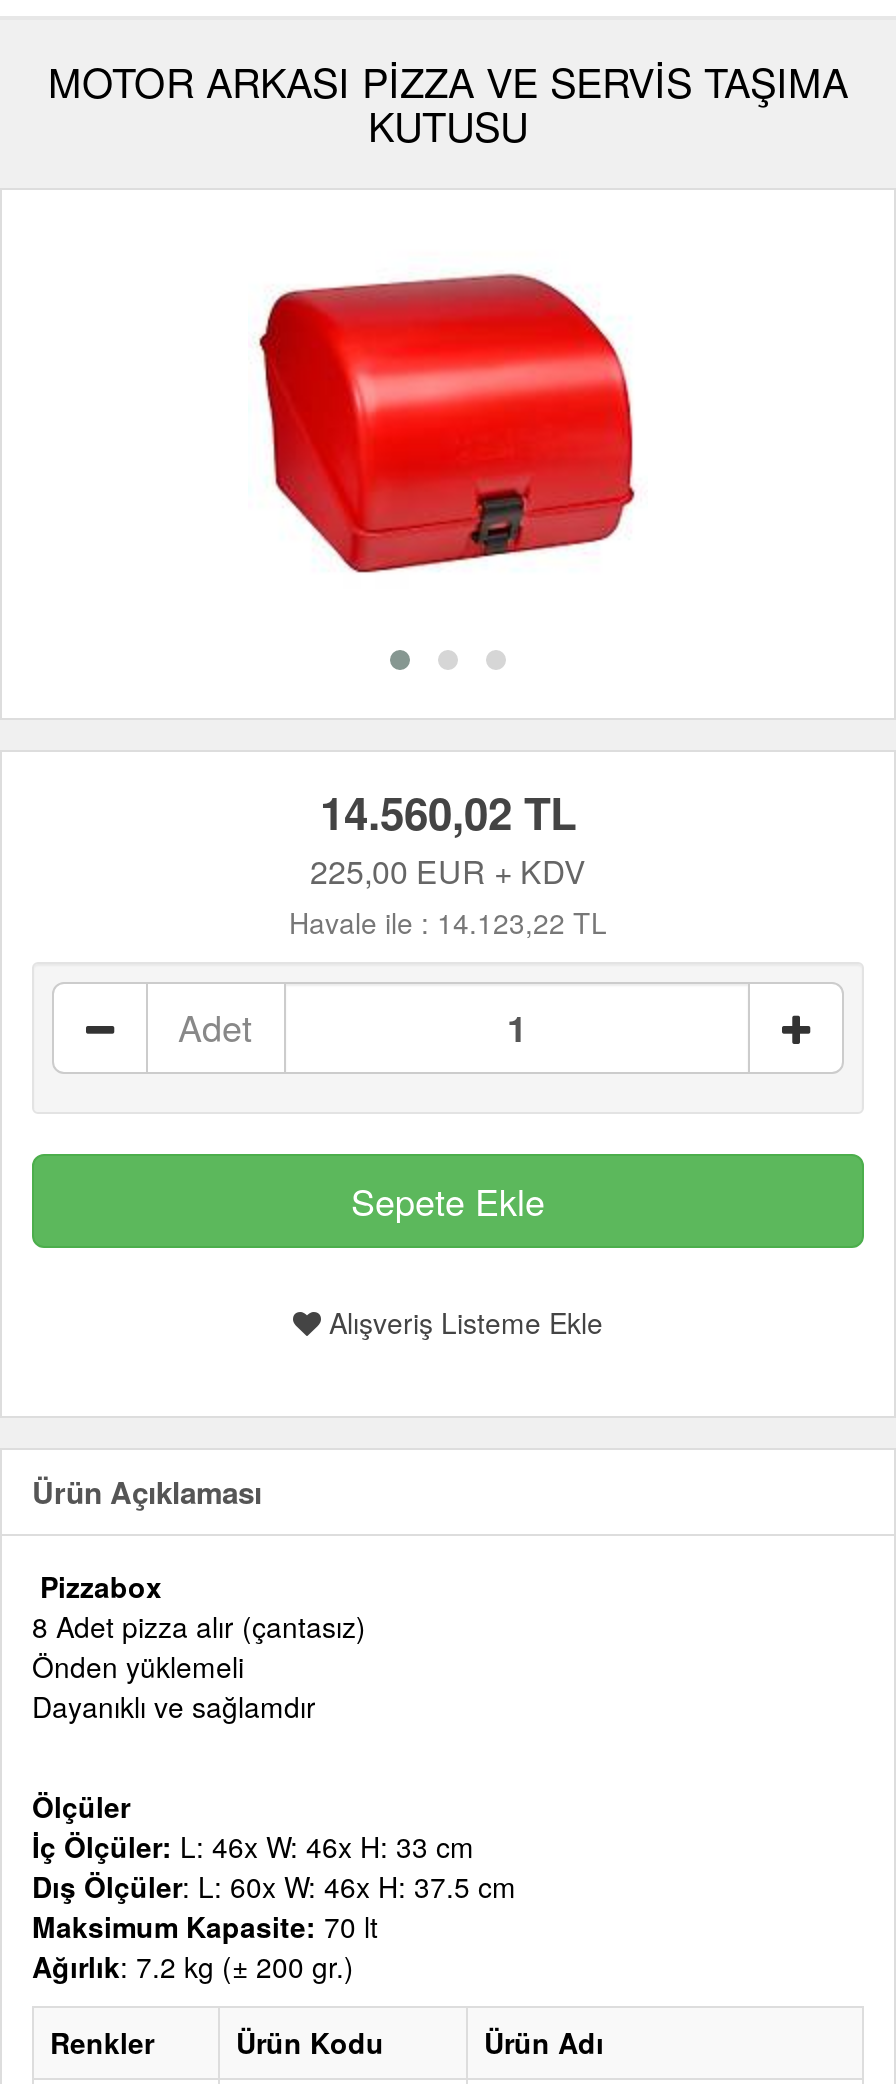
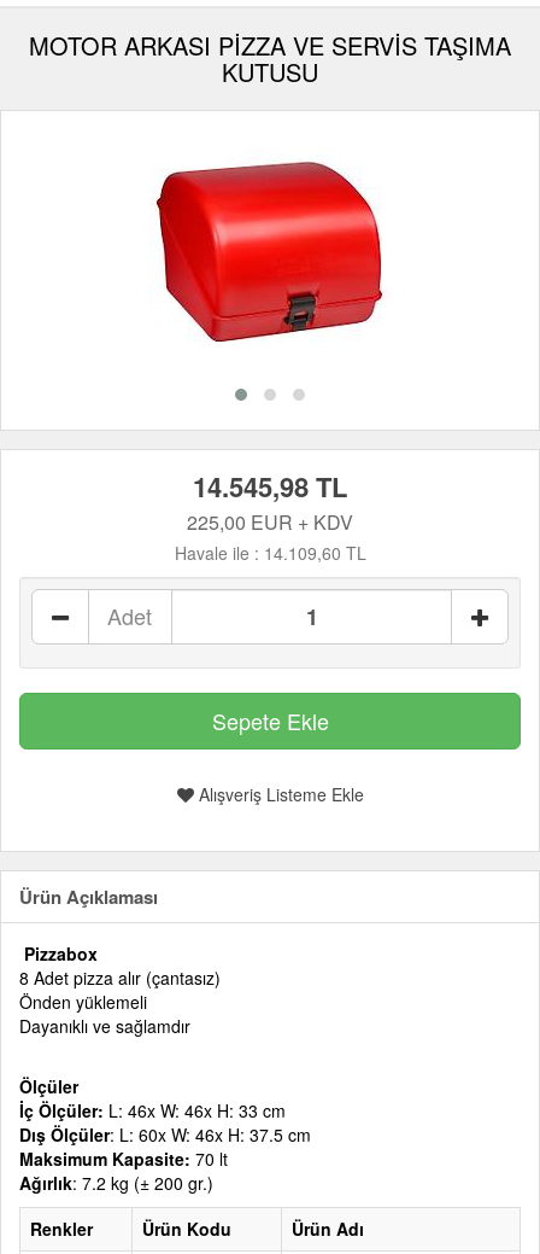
[320,780,576,844] 14.560,02 TL -> [193,467,347,506] 14.545,98 TL
[289,902,607,942] Havale ile : 14.123,22 TL -> [174,541,366,565] Havale ile : 14.109,60 TL

